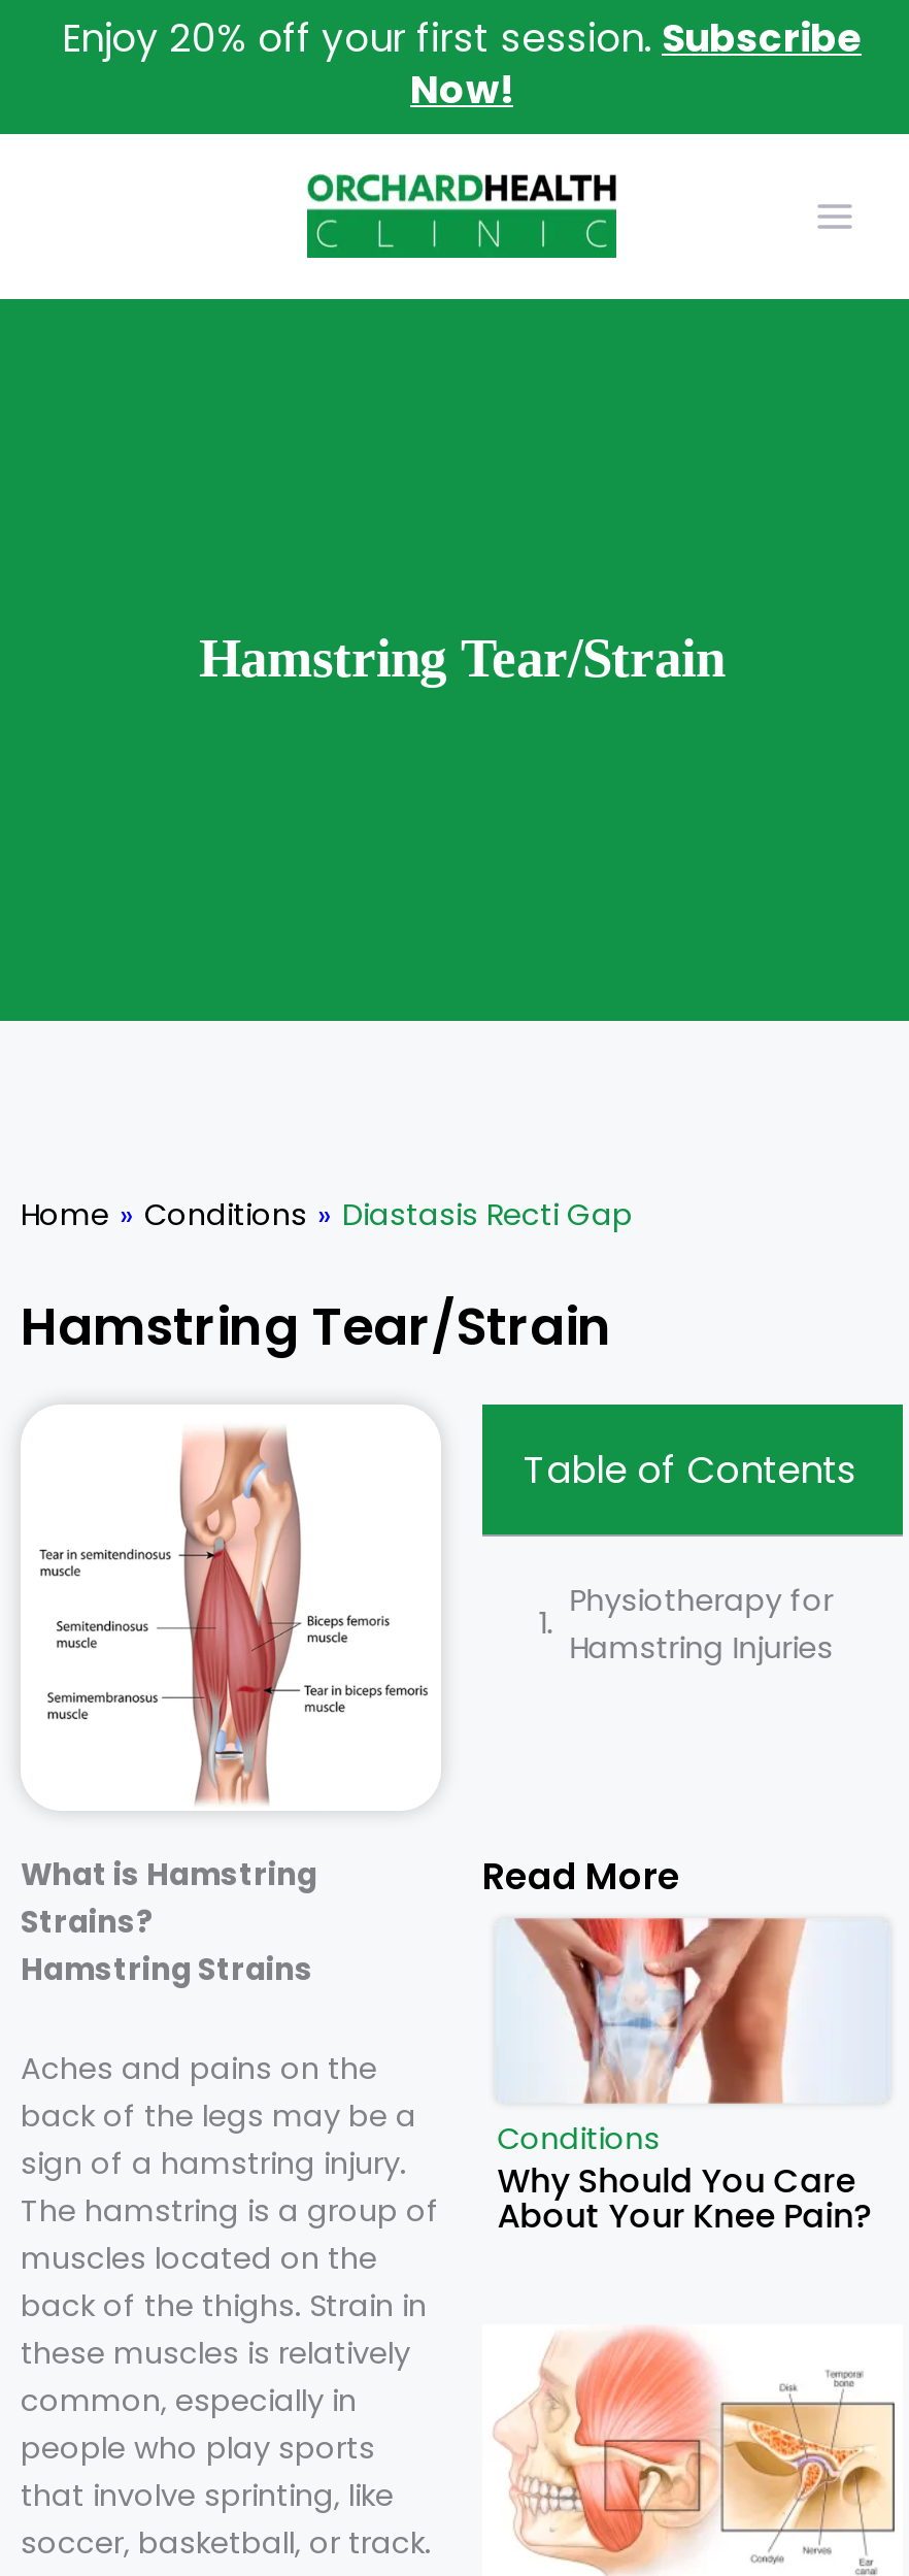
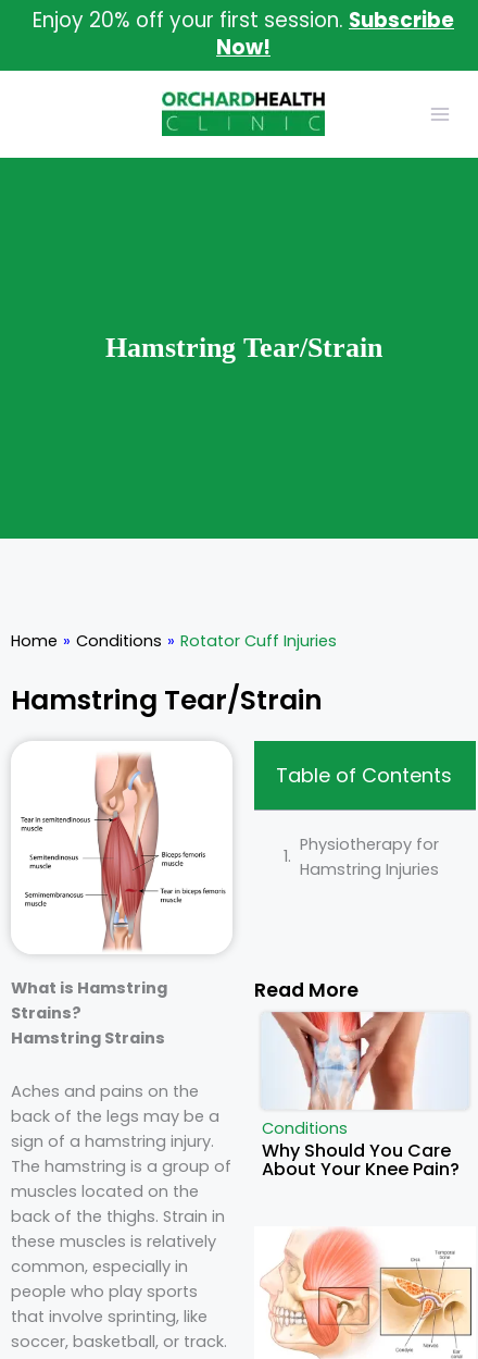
[21,1193,633,1234] Home » Conditions » Diastasis Recti Gap -> [11,629,337,651] Home » Conditions » Rotator Cuff Injuries

